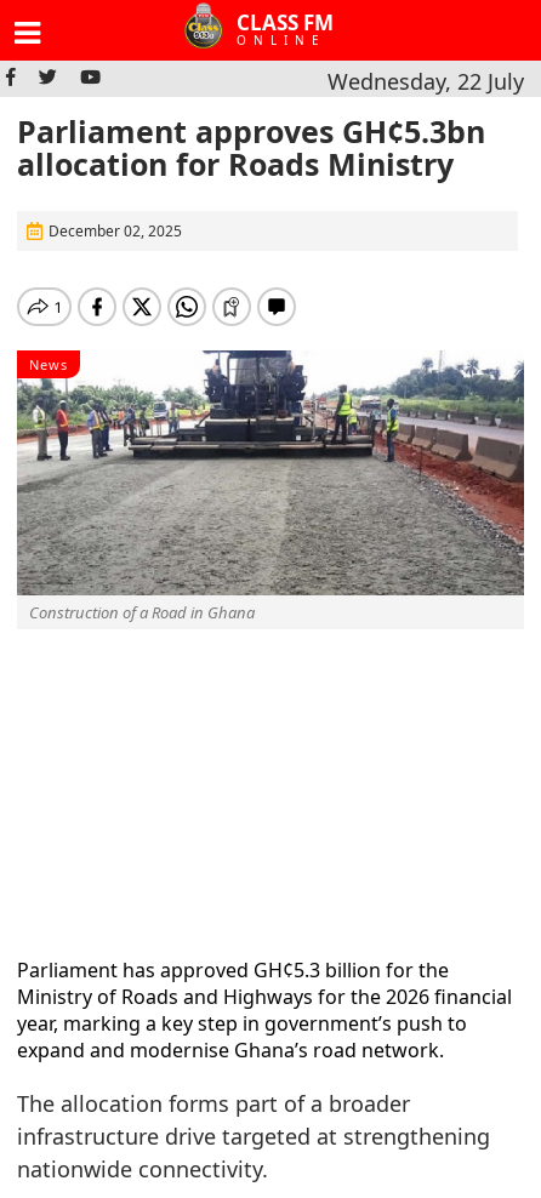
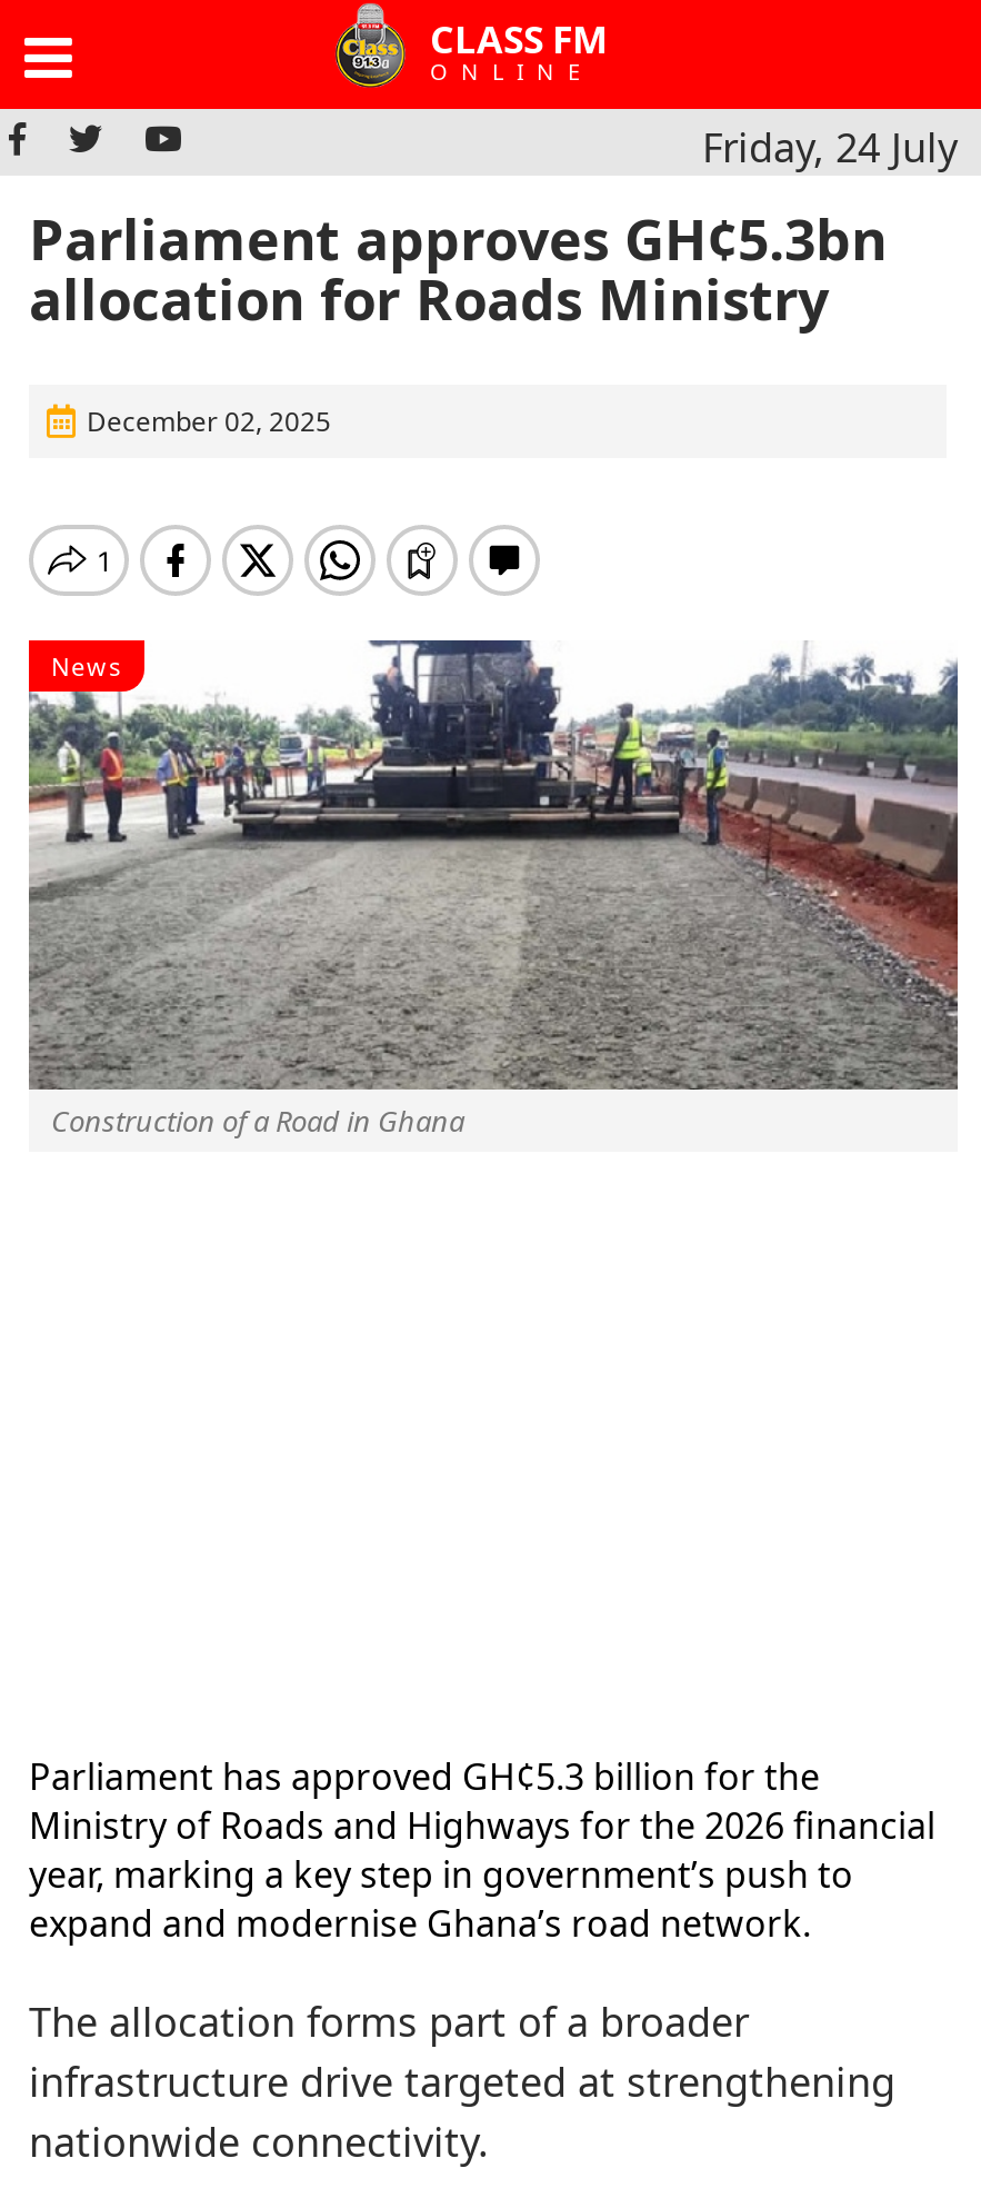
[328,67,524,96] Wednesday, 22 July -> [702,120,958,173] Friday, 24 July

